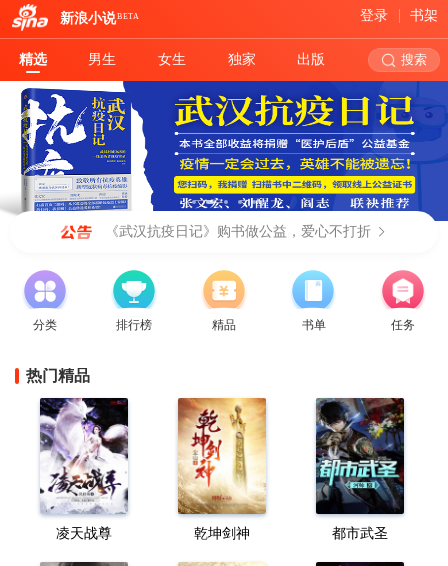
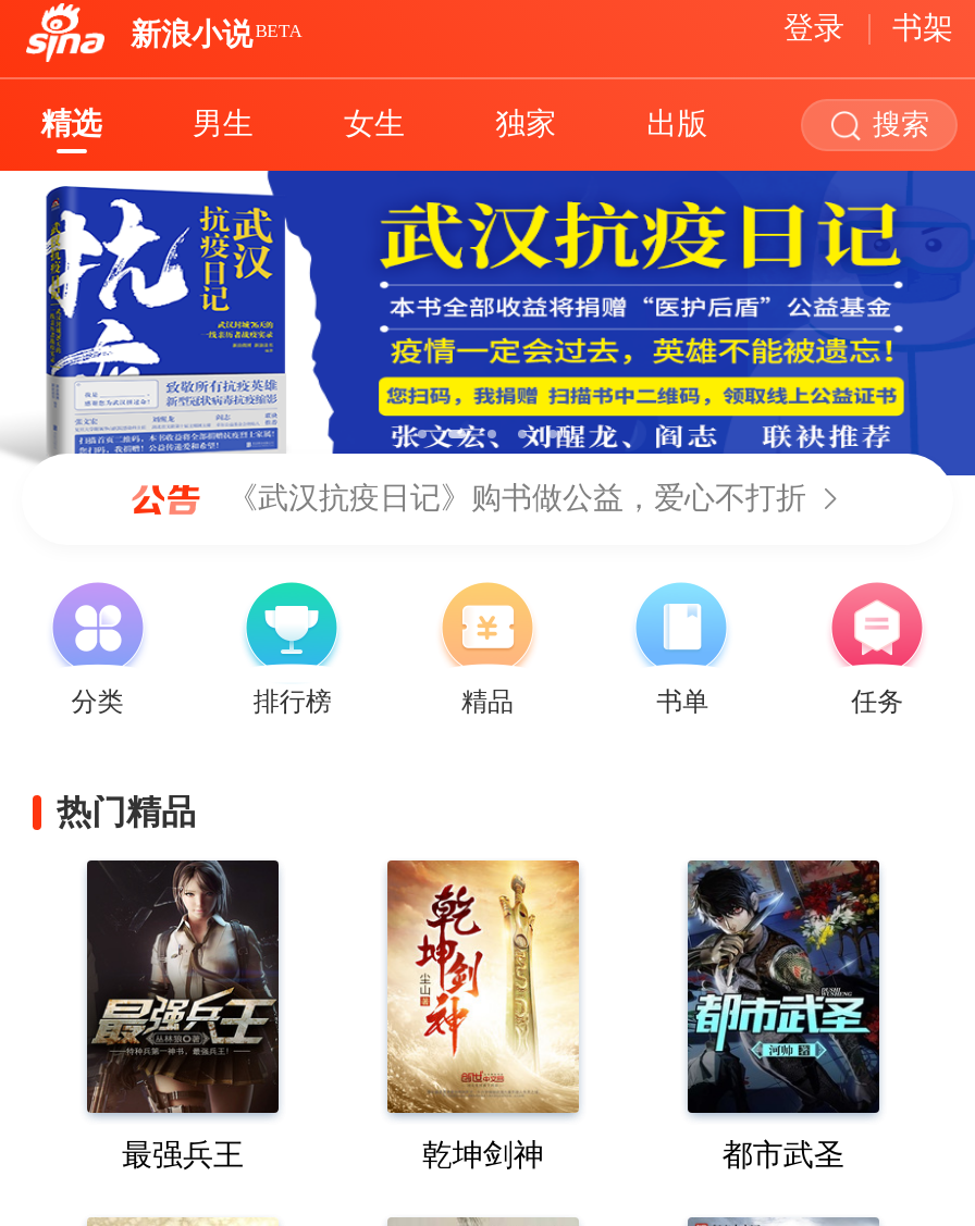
[39,397,129,541] [image] | 凌天战尊 -> [85,858,281,1172] [image] | 最强兵王

